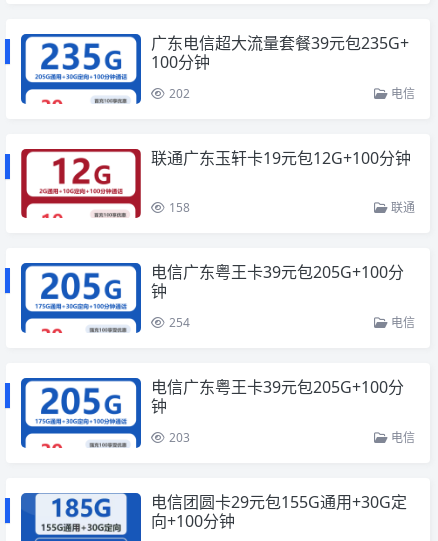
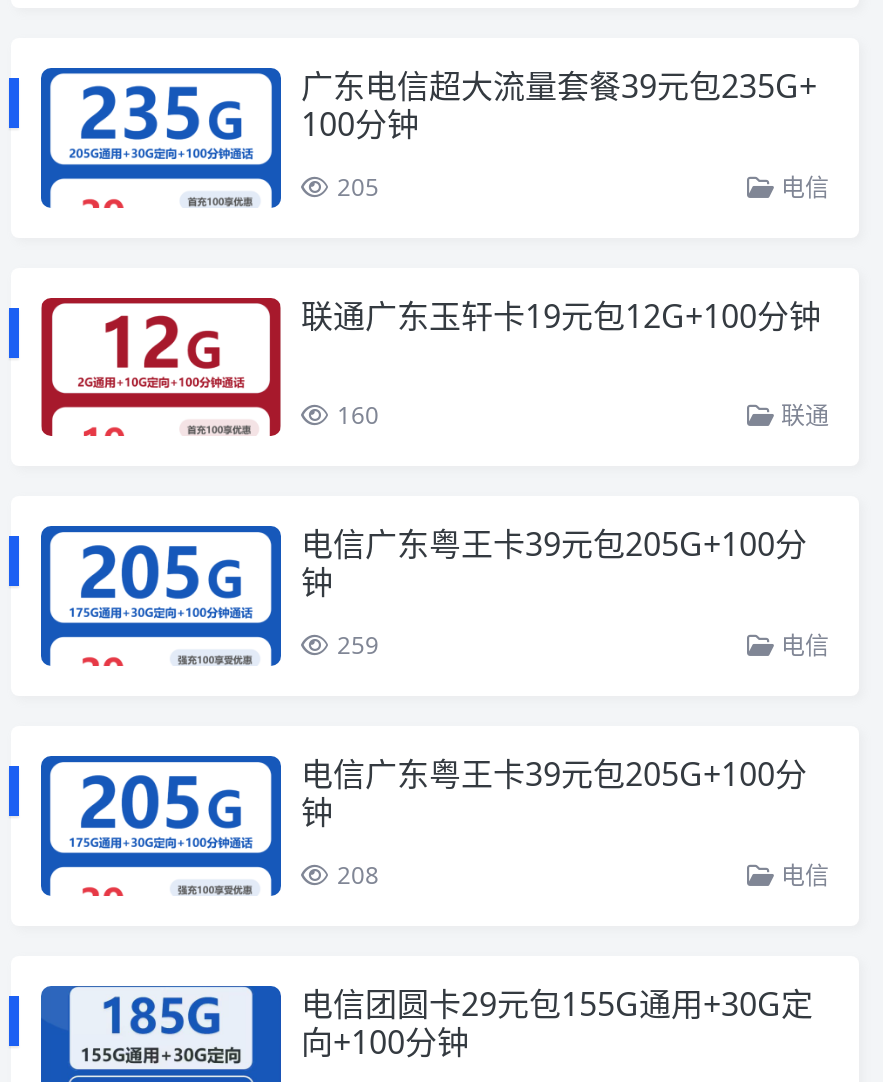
[169,85,190,102] 202 -> [337,170,379,204] 205
[169,199,190,216] 158 -> [337,397,379,431] 160
[169,314,190,331] 254 -> [337,627,379,661] 259
[169,429,190,446] 203 -> [337,857,379,891] 208

